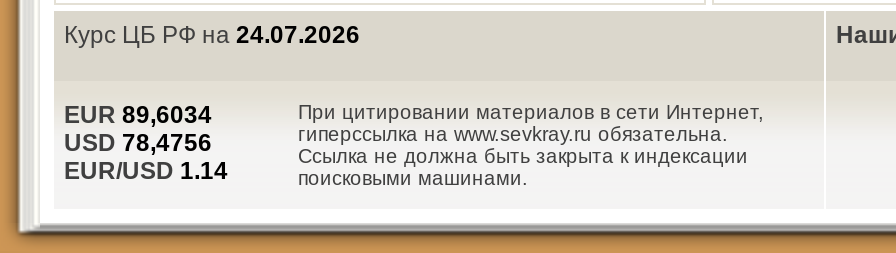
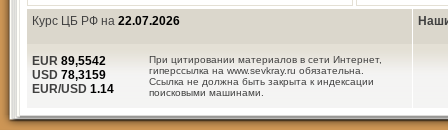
[64,21,360,49] Курс ЦБ РФ на 24.07.2026 -> [32,14,180,28] Курс ЦБ РФ на 22.07.2026
[64,101,212,129] EUR 89,6034 -> [32,54,106,68] EUR 89,5542
[64,129,212,157] USD 78,4756 -> [32,68,106,82] USD 78,3159

